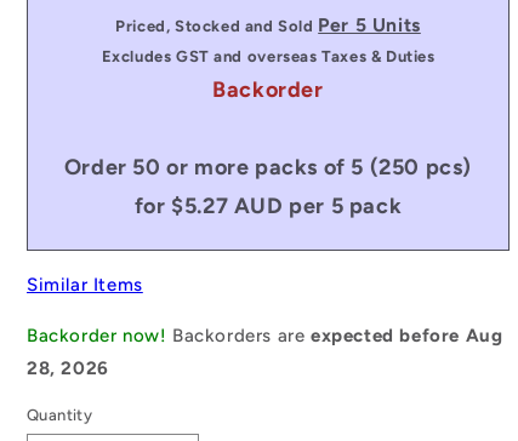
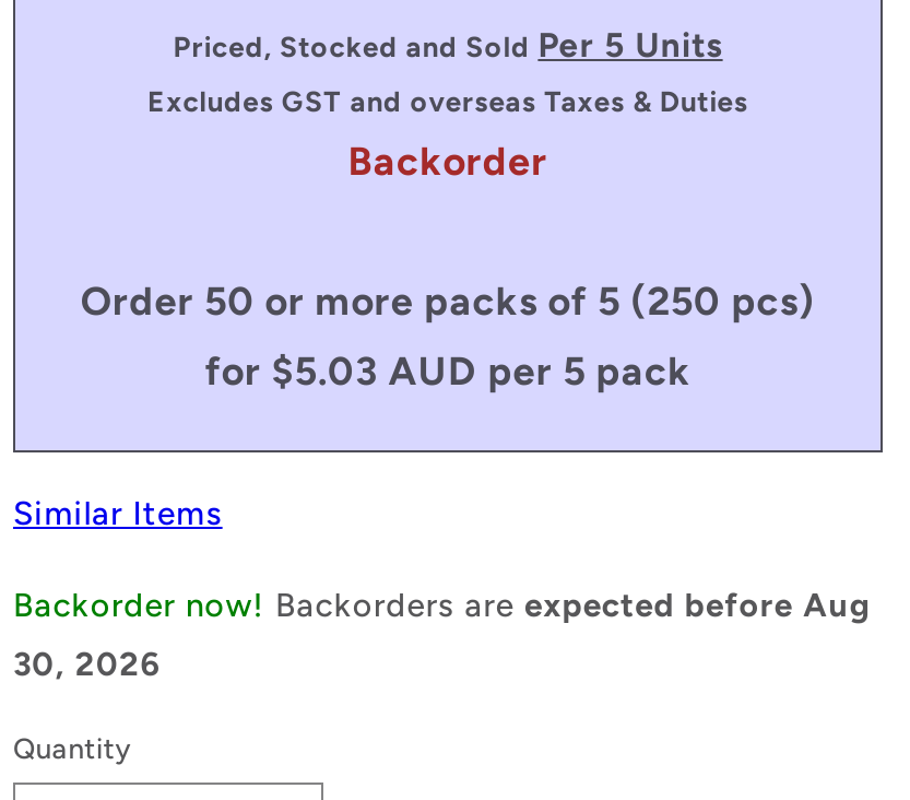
[134,192,402,219] for $5.27 AUD per 5 pack -> [205,346,691,395] for $5.03 AUD per 5 pack
[27,357,109,379] 28, 2026 -> [13,644,161,683] 30, 2026

